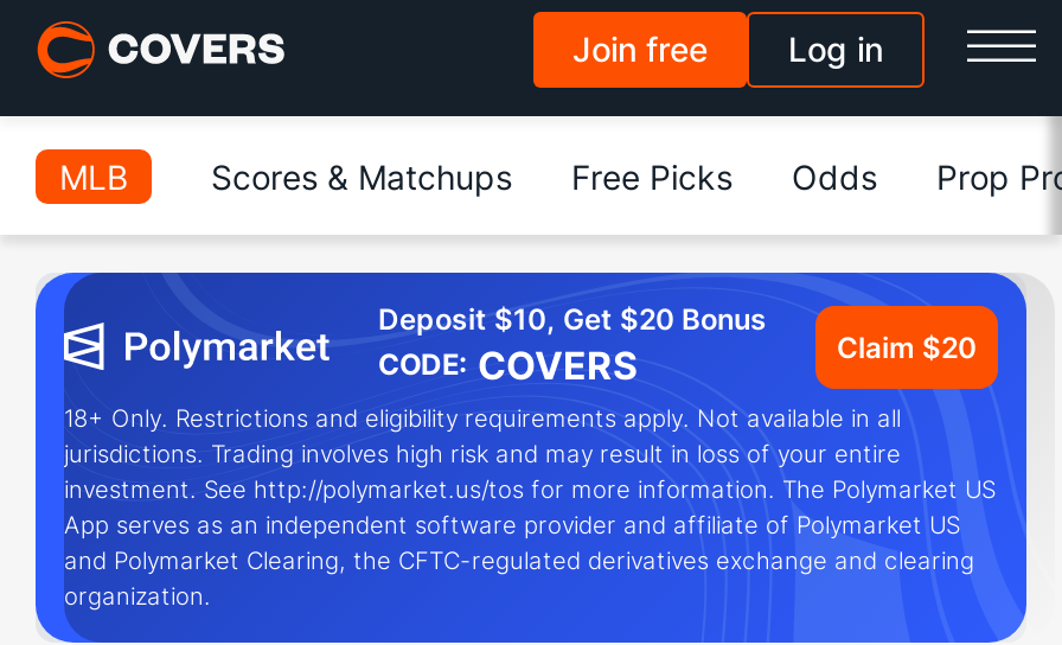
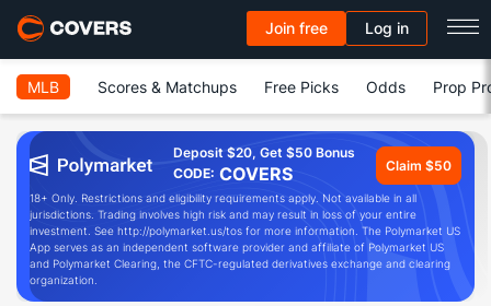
[378,301,767,337] Deposit $10, Get $20 Bonus -> [173,144,355,161] Deposit $20, Get $50 Bonus
[837,328,977,364] Claim $20 -> [386,157,452,173] Claim $50

